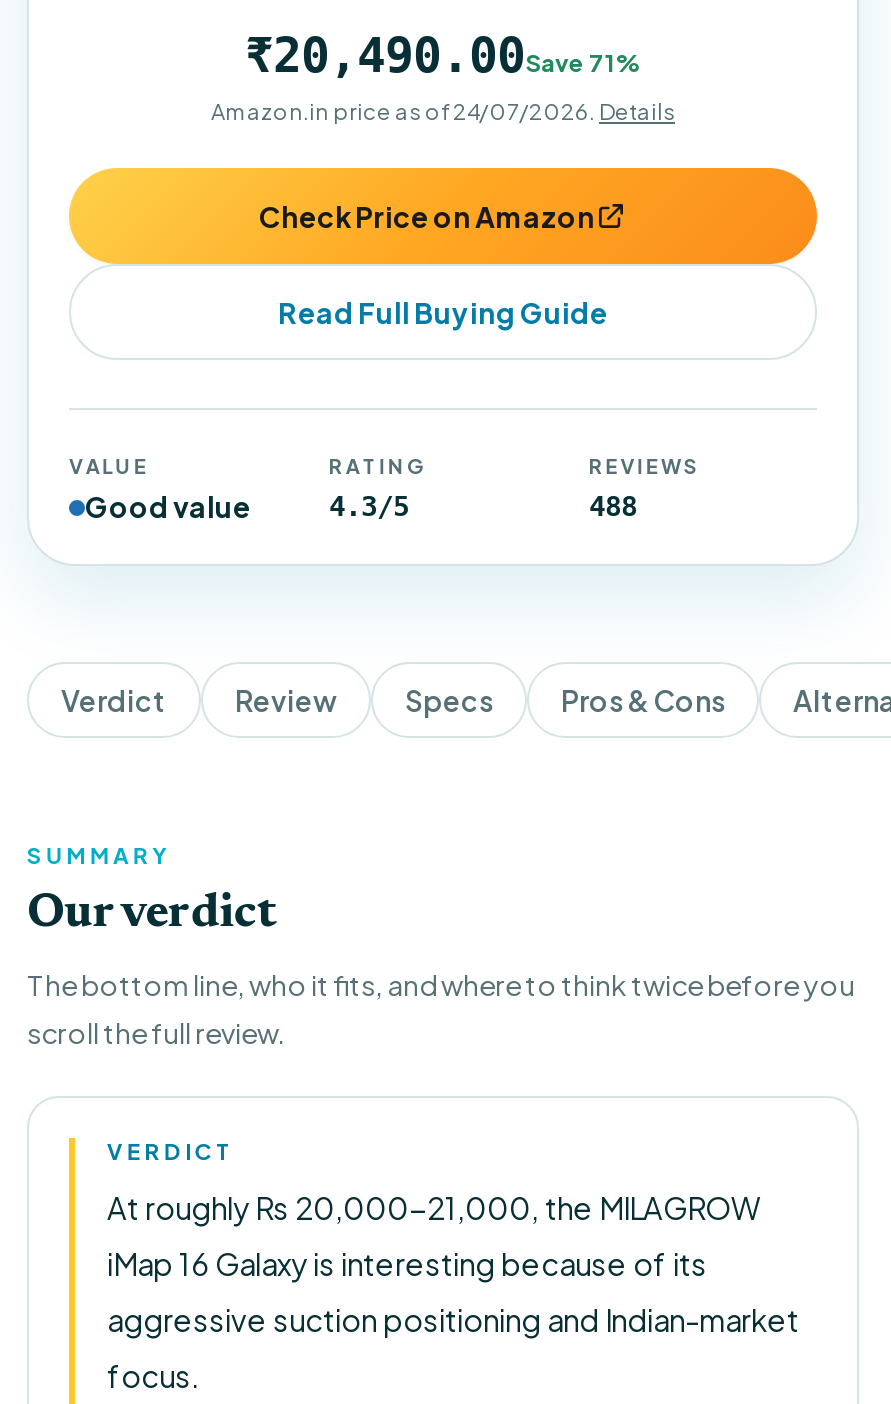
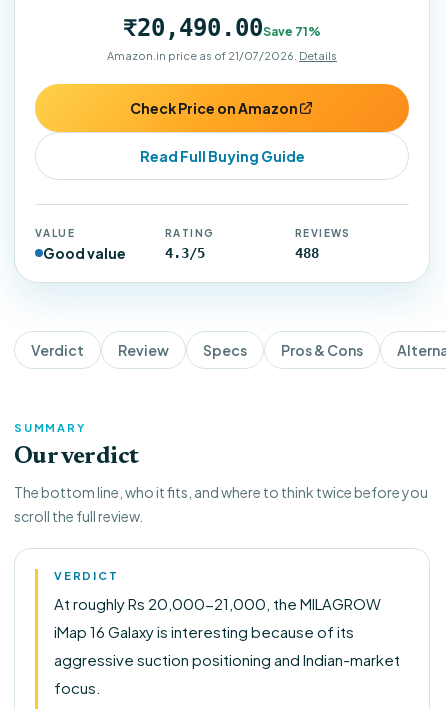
[211,98,675,124] Amazon.in price as of 24/07/2026. Details -> [107,49,337,62] Amazon.in price as of 21/07/2026. Details

